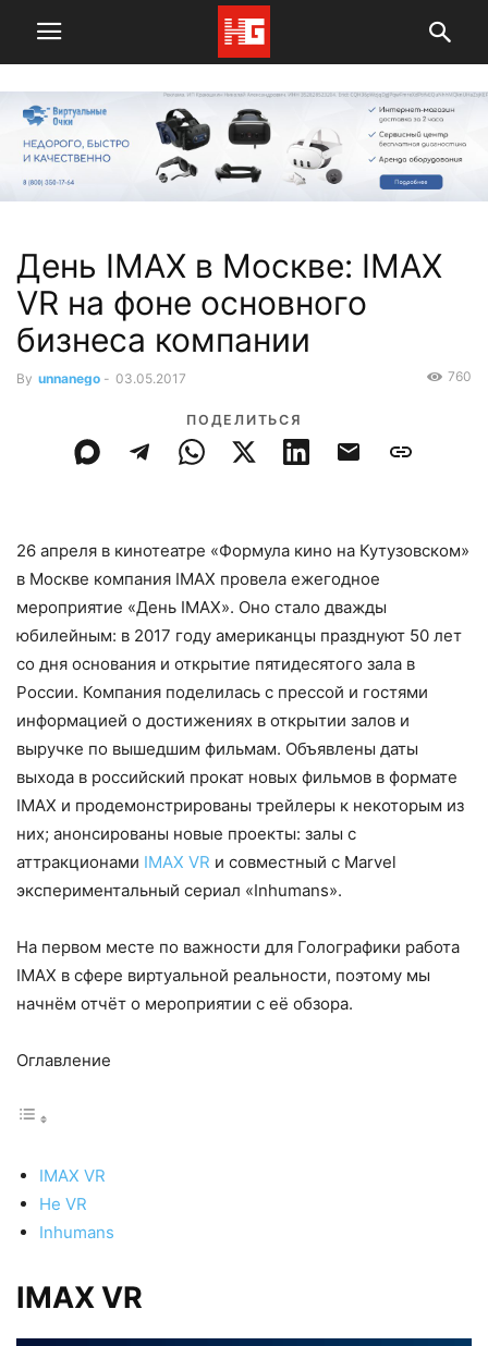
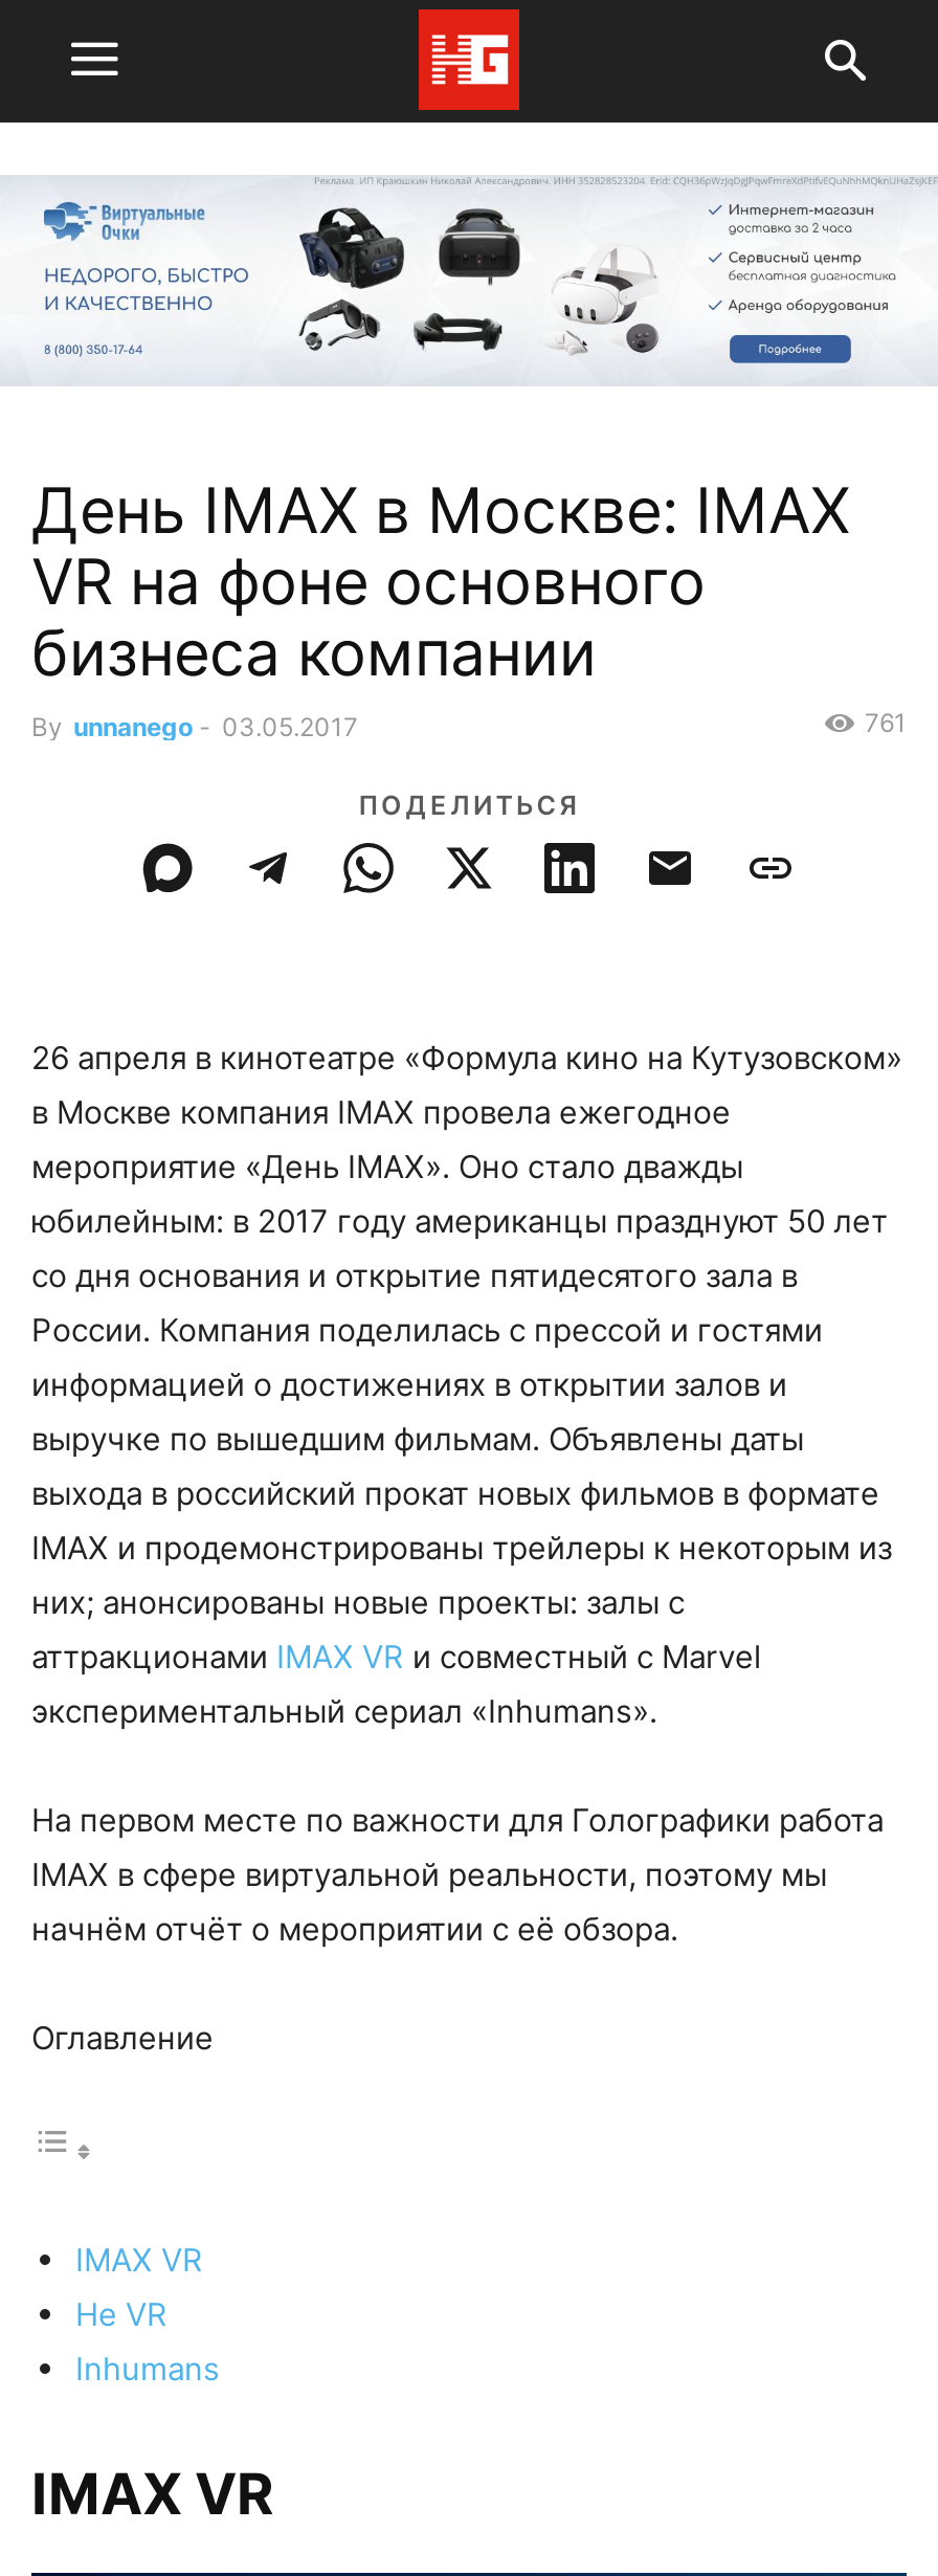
[448,368,472,384] 760 -> [865,706,907,738] 761

